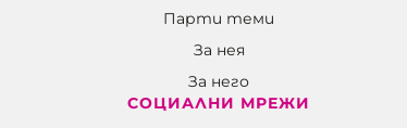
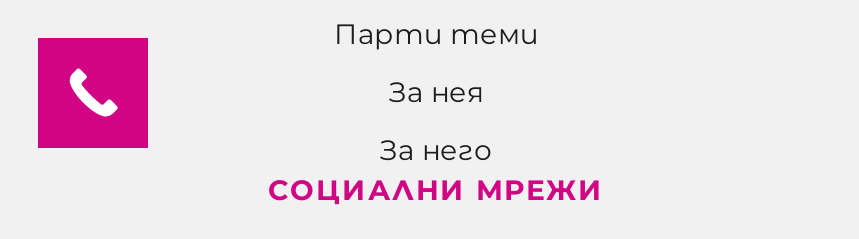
none -> [36,36,150,150] [image]

